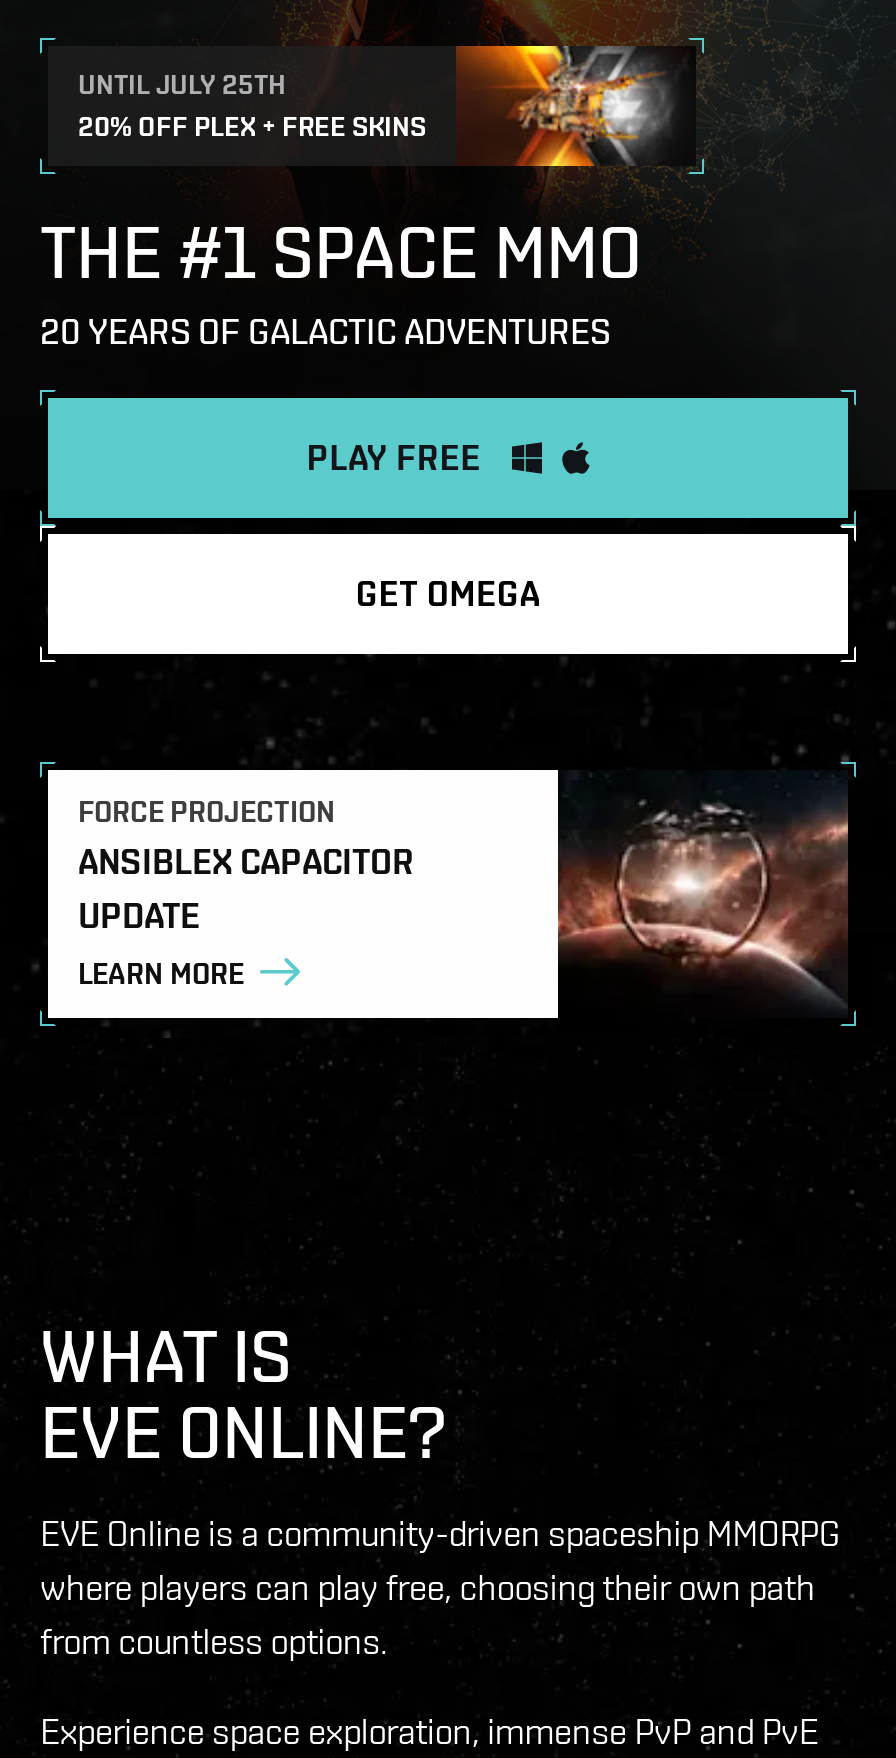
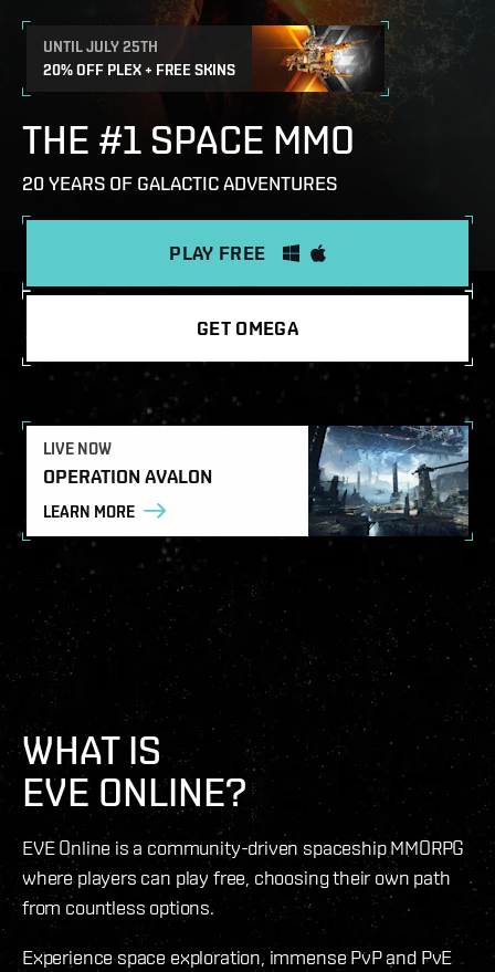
[78,794,414,936] FORCE PROJECTION | ANSIBLEX CAPACITOR | UPDATE -> [43,439,212,488] LIVE NOW | OPERATION AVALON
[556,788,848,996] [image] -> [308,425,470,537] [image]
moved [78,956,244,992] -> [43,502,135,522]: LEARN MORE

